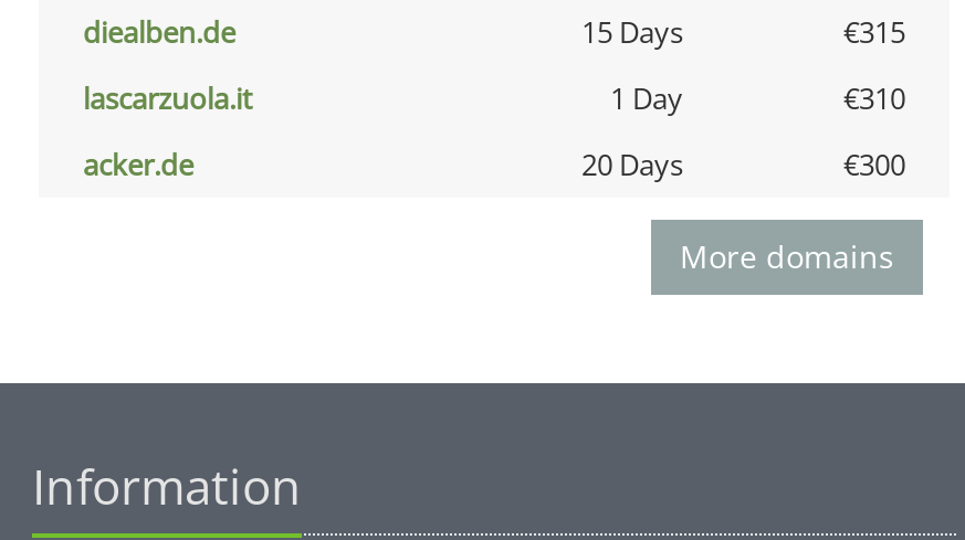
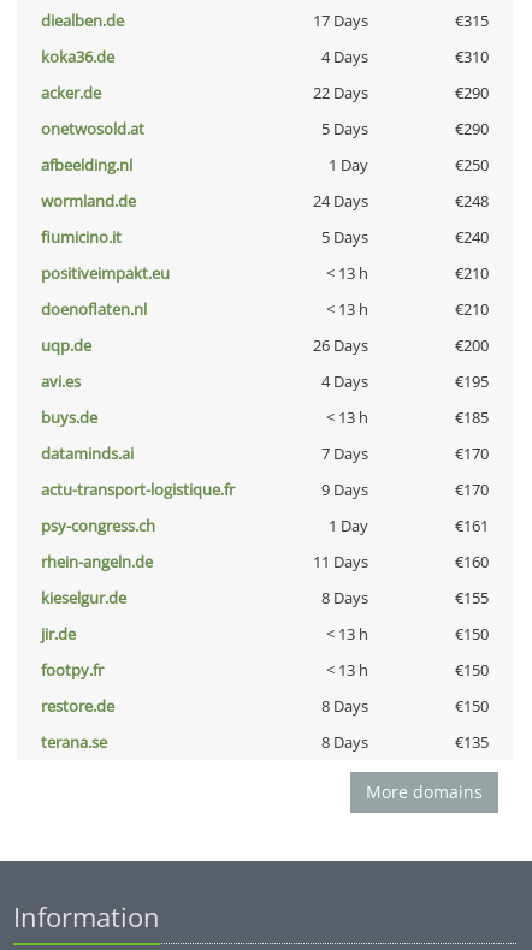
[581,12,683,52] 15 Days -> [312,10,368,31] 17 Days
[83,78,683,118] lascarzuola.it | 1 Day -> [41,46,368,67] koka36.de | 4 Days
[581,145,905,184] 20 Days | €300 -> [41,82,489,753] 22 Days | €290 | onetwosold.at | 5 Days | €290 | afbeelding.nl | 1 Day | €250 | wormland.de | 24 Days | €248 | fiumicino.it | 5 Days | €240 | positiveimpakt.eu | < 13 h | €210 | doenoflaten.nl | < 13 h | €210 | uqp.de | 26 Days | €200 | avi.es | 4 Days | €195 | buys.de | < 13 h | €185 | dataminds.ai | 7 Days | €170 | actu-transport-logistique.fr | 9 Days | €170 | psy-congress.ch | 1 Day | €161 | rhein-angeln.de | 11 Days | €160 | kieselgur.de | 8 Days | €155 | jir.de | < 13 h | €150 | footpy.fr | < 13 h | €150 | restore.de | 8 Days | €150 | terana.se | 8 Days | €135

